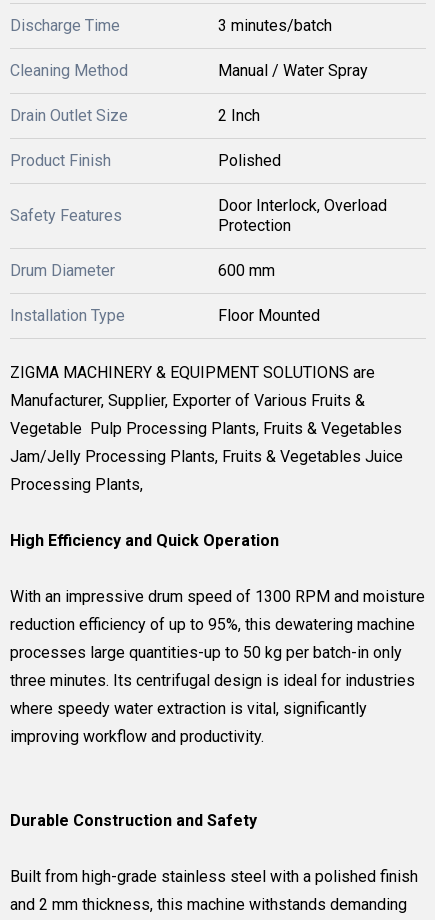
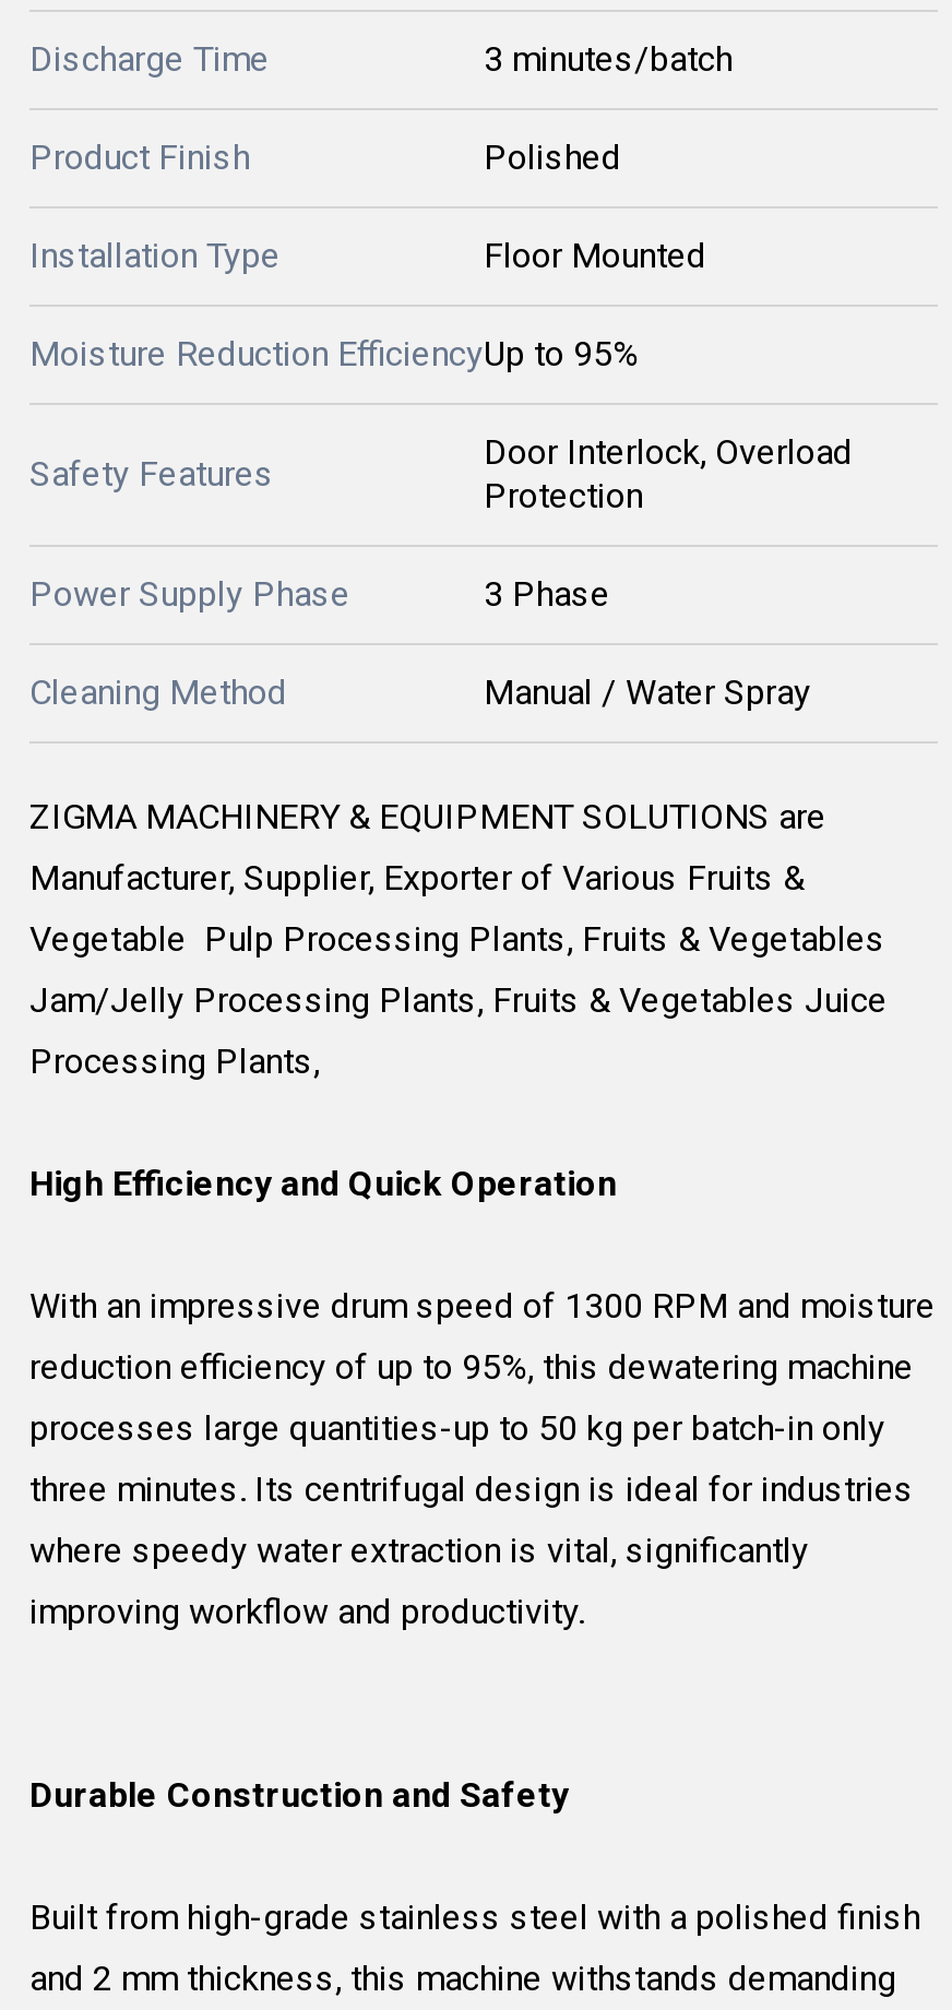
moved [10,61,368,80] -> [29,671,811,713]: Cleaning Method | Manual / Water Spray
[10,106,260,125] Drain Outlet Size | 2 Inch -> none
moved [10,151,281,170] -> [29,136,621,178]: Product Finish | Polished
none -> [29,333,639,374] Moisture Reduction EfficiencyUp to 95%
[10,261,275,280] Drum Diameter | 600 mm -> [29,573,610,615] Power Supply Phase | 3 Phase
moved [10,306,320,325] -> [29,235,706,276]: Installation Type | Floor Mounted

